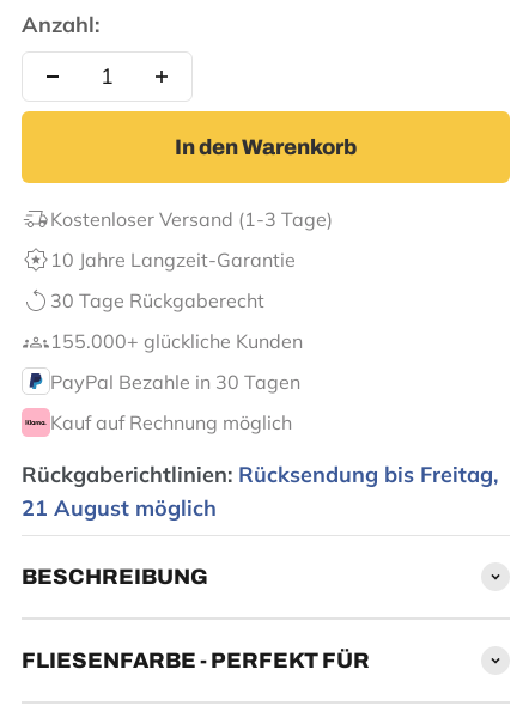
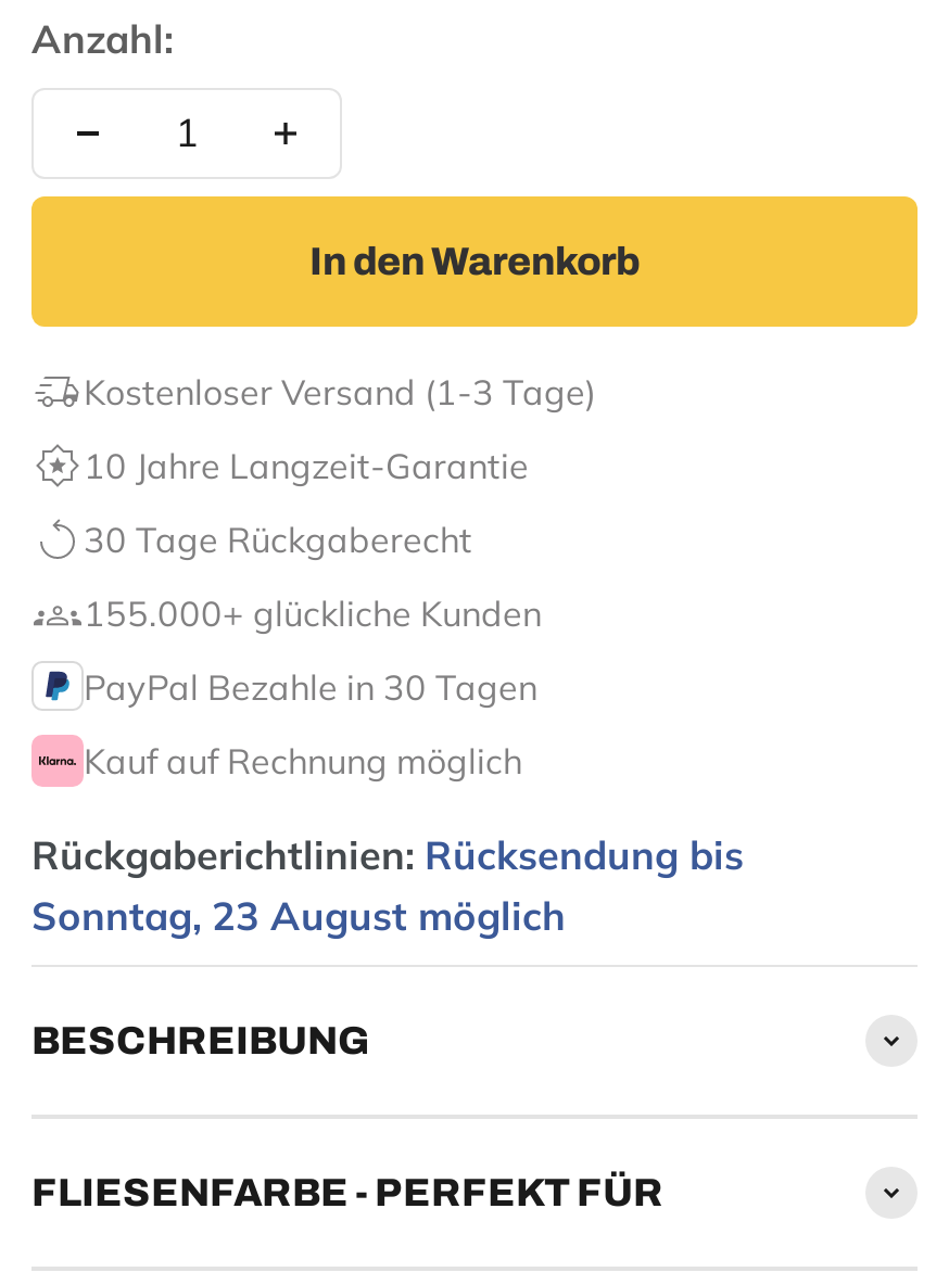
[22,461,498,522] Rückgaberichtlinien: Rücksendung bis Freitag, | 21 August möglich -> [31,830,744,941] Rückgaberichtlinien: Rücksendung bis | Sonntag, 23 August möglich

